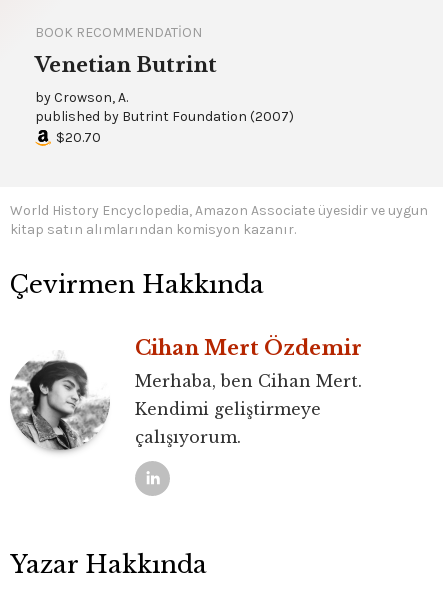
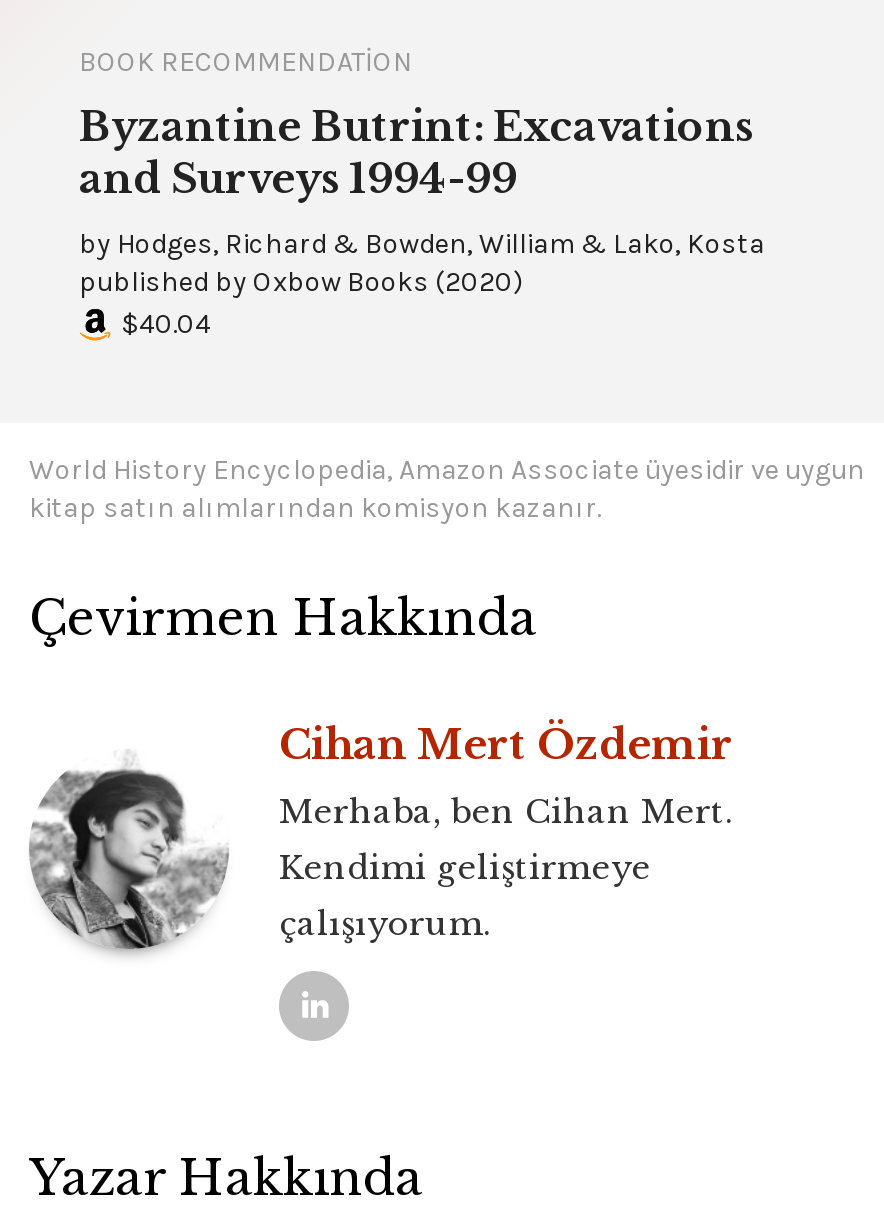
[35,53,217,77] Venetian Butrint -> [79,103,753,203] Byzantine Butrint: Excavations | and Surveys 1994-99
[35,89,294,146] by Crowson, A. | published by Butrint Foundation (2007) | $20.70 -> [79,227,765,341] by Hodges, Richard & Bowden, William & Lako, Kosta | published by Oxbow Books (2020) | $40.04

